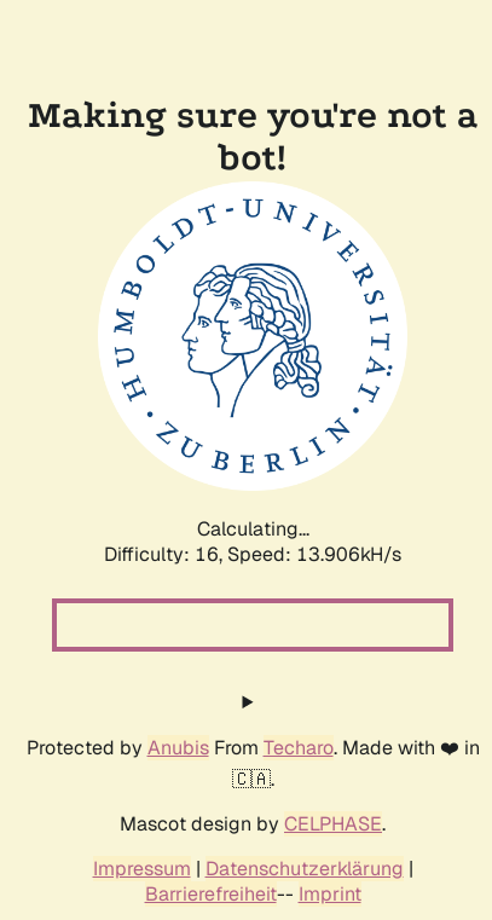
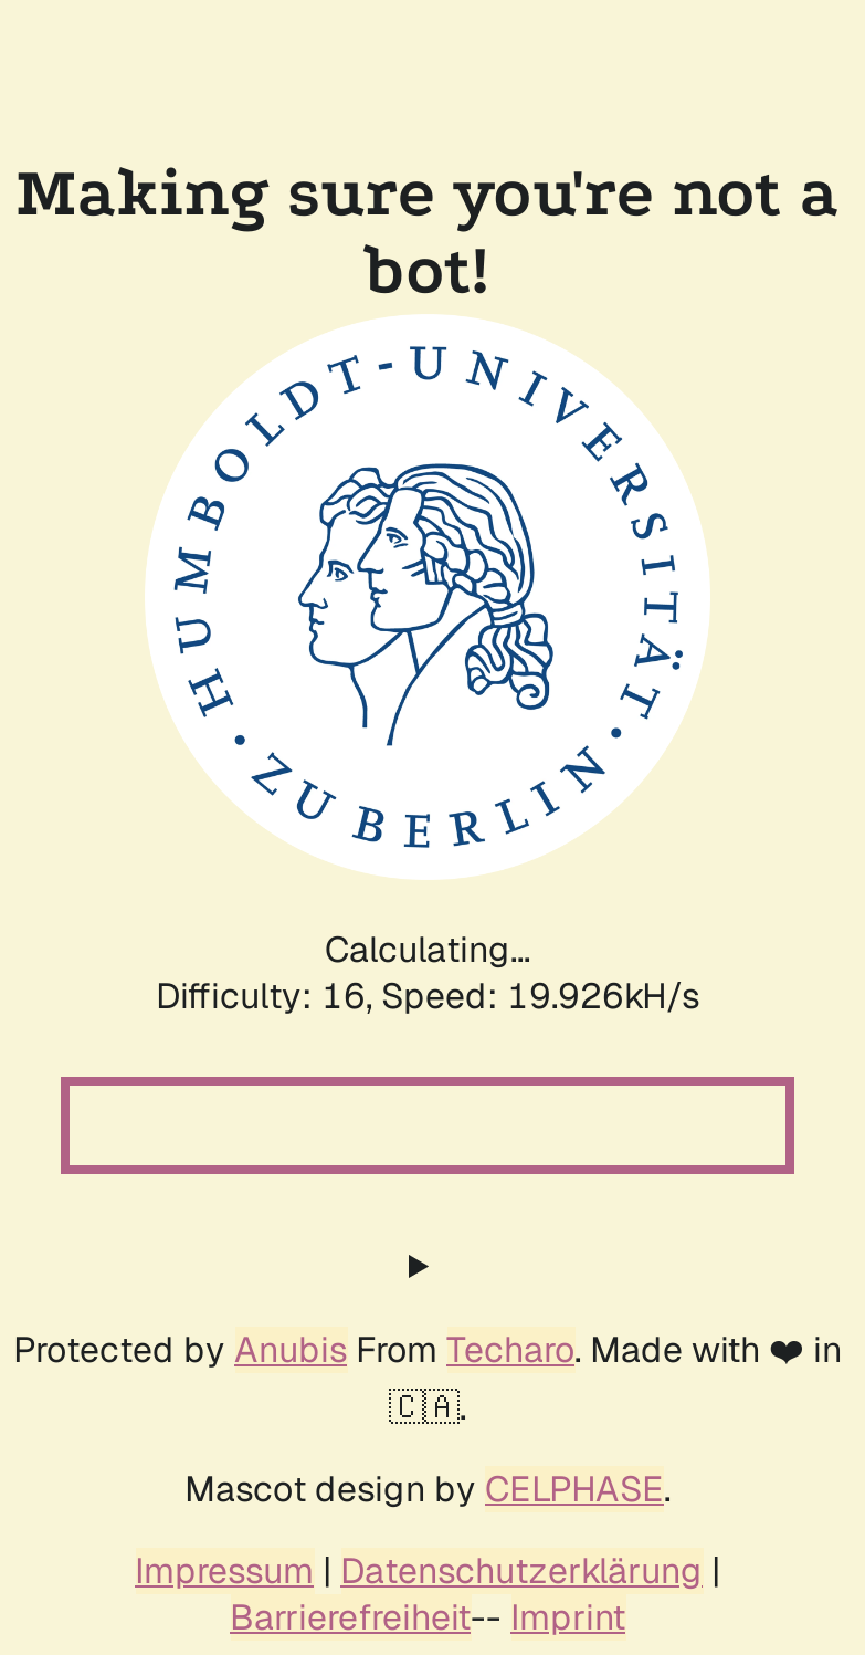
[104,542,401,567] Difficulty: 16, Speed: 13.906kH/s -> [156,973,699,1019] Difficulty: 16, Speed: 19.926kH/s

